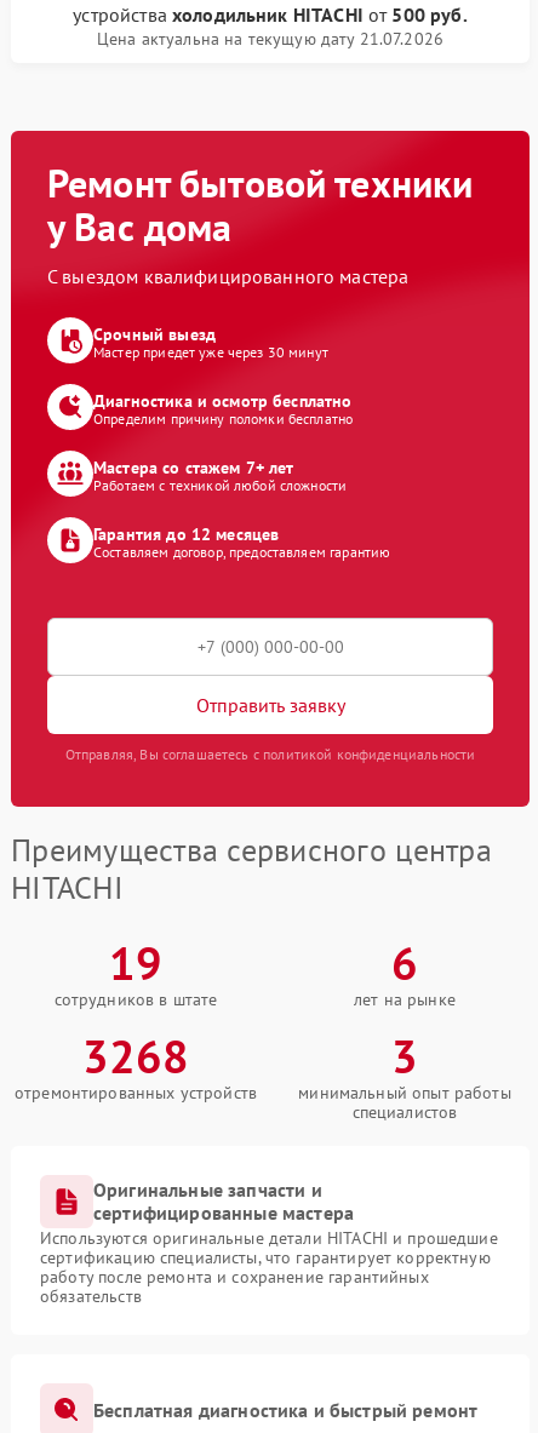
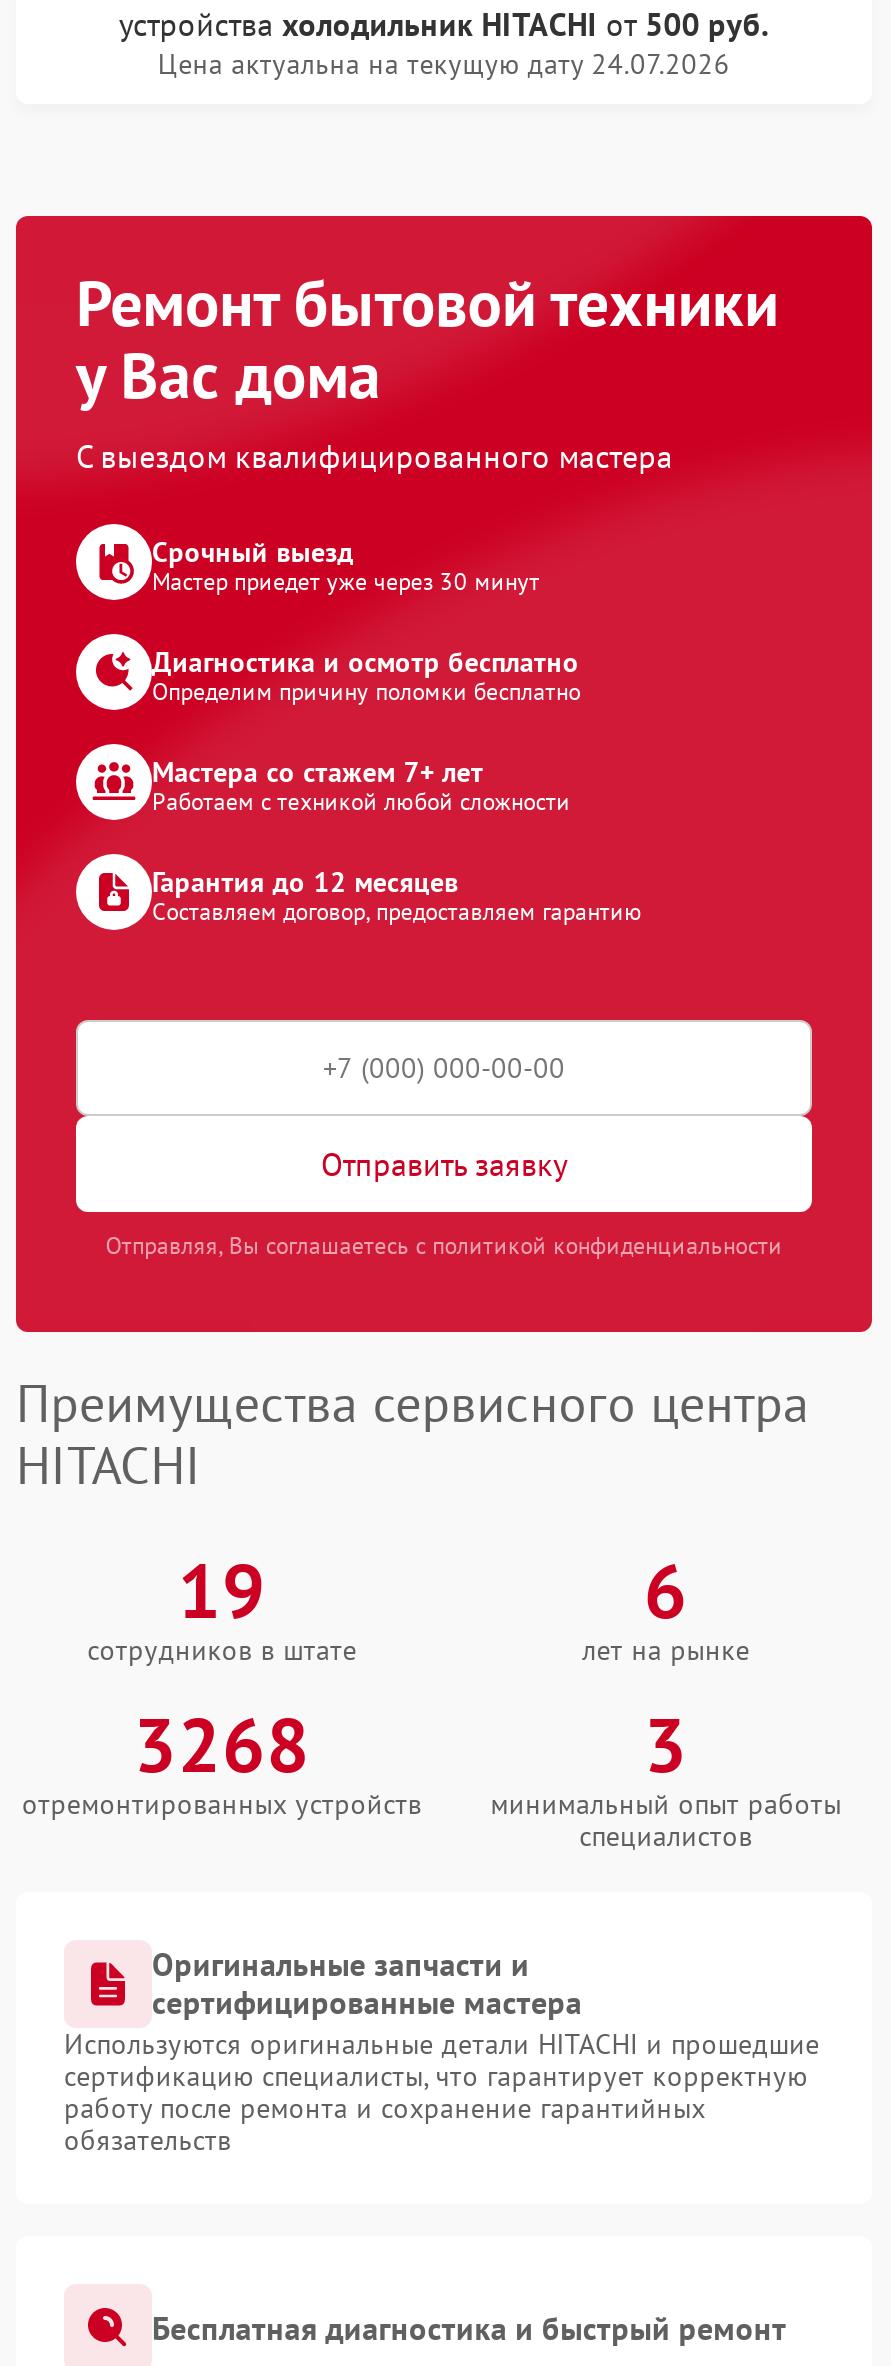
[97,28,444,50] Цена актуальна на текущую дату 21.07.2026 -> [158,47,730,83] Цена актуальна на текущую дату 24.07.2026

